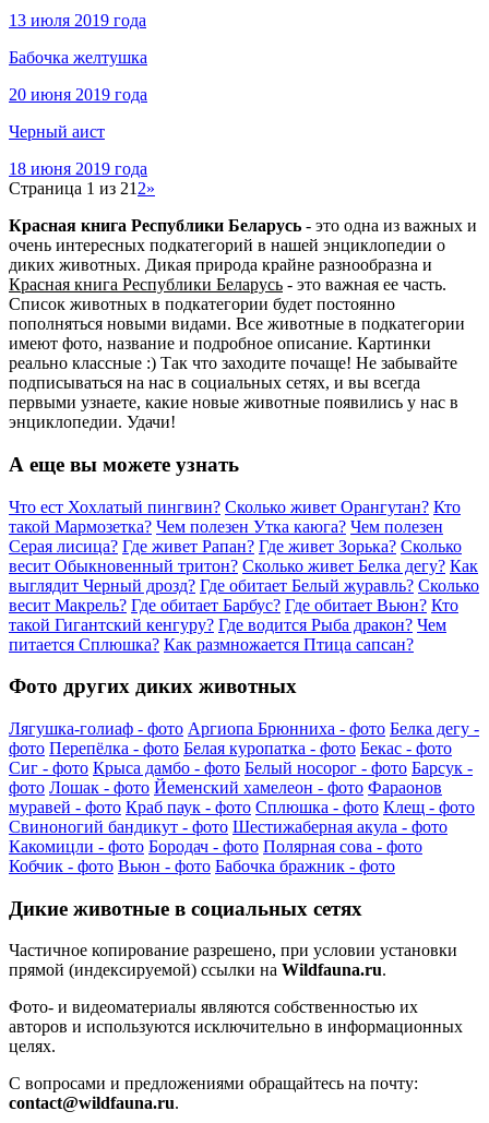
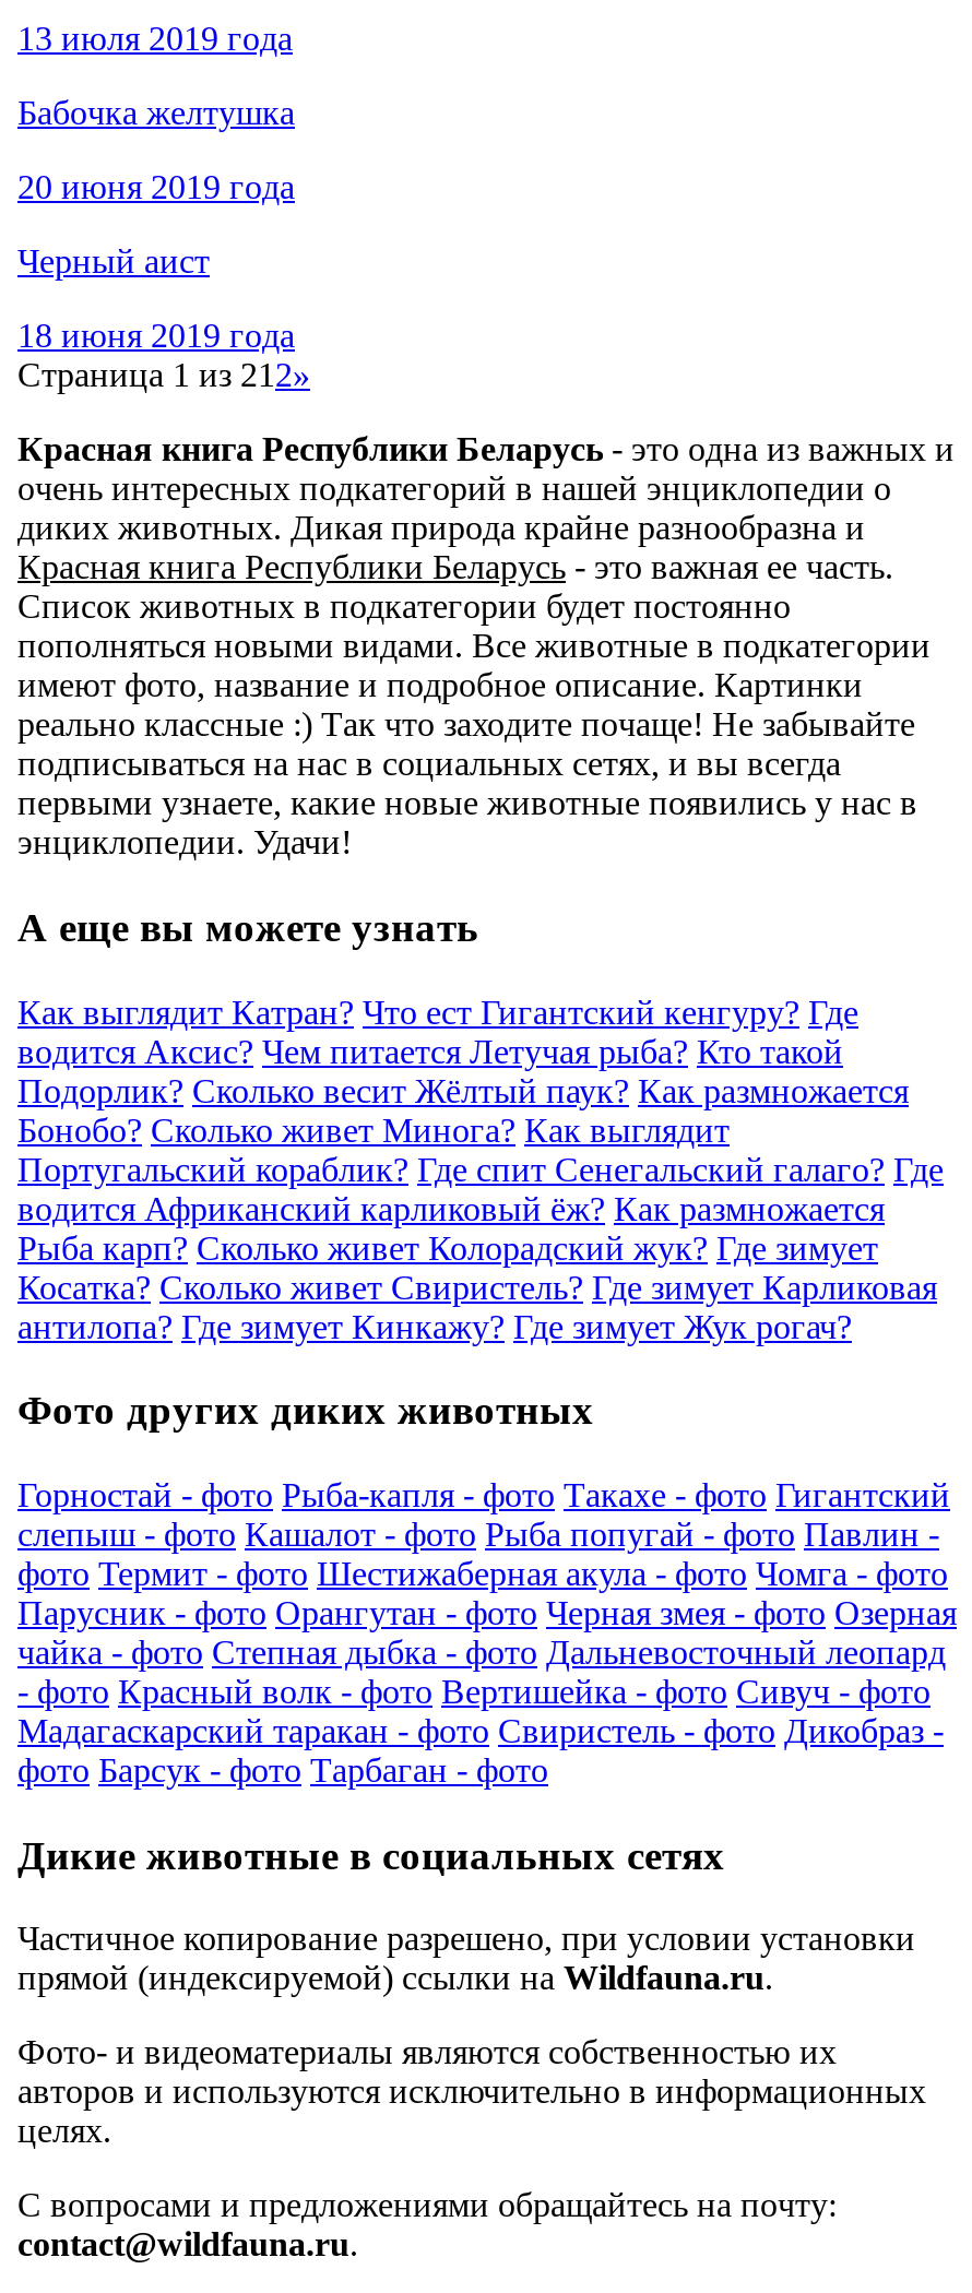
[9,497,479,653] Что ест Хохлатый пингвин? Сколько живет Орангутан? Кто | такой Мармозетка? Чем полезен Утка каюга? Чем полезен | Серая лисица? Где живет Рапан? Где живет Зорька? Сколько | весит Обыкновенный тритон? Сколько живет Белка дегу? Как | выглядит Черный дрозд? Где обитает Белый журавль? Сколько | весит Макрель? Где обитает Барбус? Где обитает Вьюн? Кто | такой Гигантский кенгуру? Где водится Рыба дракон? Чем | питается Сплюшка? Как размножается Птица сапсан? -> [17,993,944,1344] Как выглядит Катран? Что ест Гигантский кенгуру? Где | водится Аксис? Чем питается Летучая рыба? Кто такой | Подорлик? Сколько весит Жёлтый паук? Как размножается | Бонобо? Сколько живет Минога? Как выглядит | Португальский кораблик? Где спит Сенегальский галаго? Где | водится Африканский карликовый ёж? Как размножается | Рыба карп? Сколько живет Колорадский жук? Где зимует | Косатка? Сколько живет Свиристель? Где зимует Карликовая | антилопа? Где зимует Кинкажу? Где зимует Жук рогач?
[9,719,479,875] Лягушка-голиаф - фото Аргиопа Брюнниха - фото Белка дегу - | фото Перепёлка - фото Белая куропатка - фото Бекас - фото | Сиг - фото Крыса дамбо - фото Белый носорог - фото Барсук - | фото Лошак - фото Йеменский хамелеон - фото Фараонов | муравей - фото Краб паук - фото Сплюшка - фото Клещ - фото | Свиноногий бандикут - фото Шестижаберная акула - фото | Какомицли - фото Бородач - фото Полярная сова - фото | Кобчик - фото Вьюн - фото Бабочка бражник - фото -> [17,1476,957,1788] Горностай - фото Рыба-капля - фото Такахе - фото Гигантский | слепыш - фото Кашалот - фото Рыба попугай - фото Павлин - | фото Термит - фото Шестижаберная акула - фото Чомга - фото | Парусник - фото Орангутан - фото Черная змея - фото Озерная | чайка - фото Степная дыбка - фото Дальневосточный леопард | - фото Красный волк - фото Вертишейка - фото Сивуч - фото | Мадагаскарский таракан - фото Свиристель - фото Дикобраз - | фото Барсук - фото Тарбаган - фото

